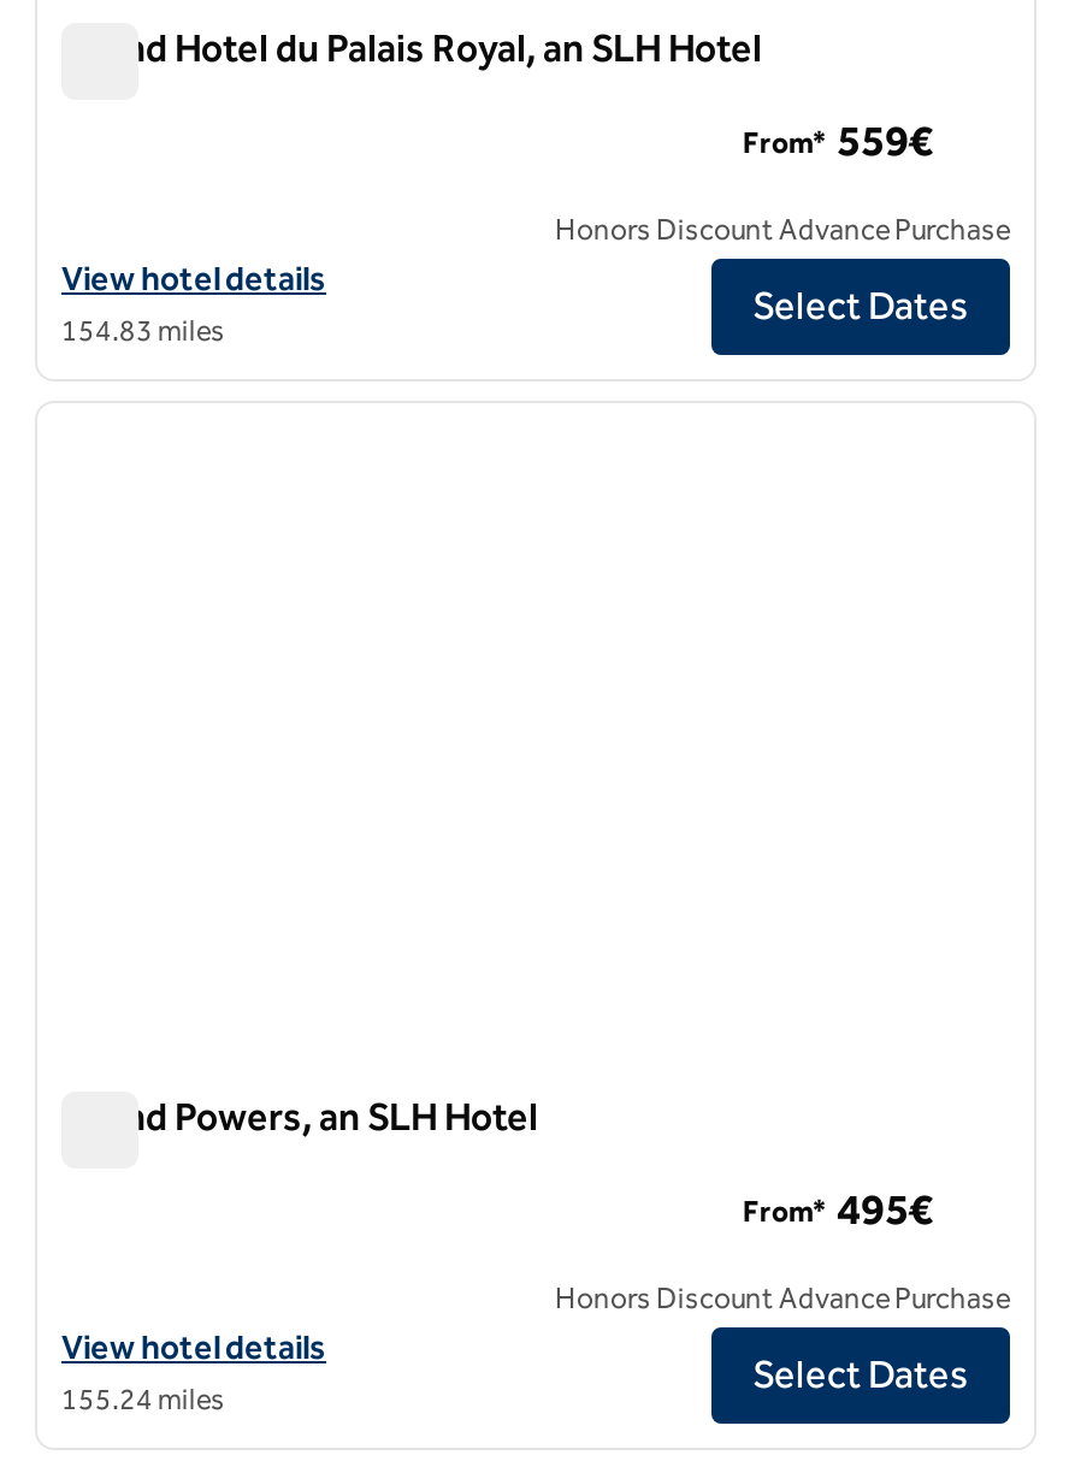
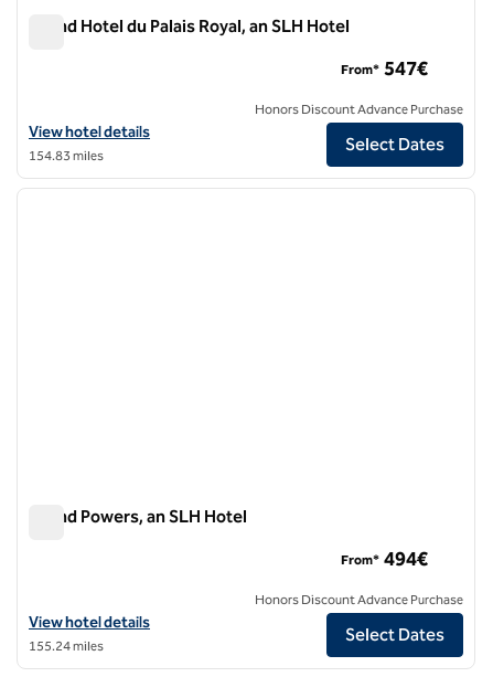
[743,115,933,168] From* 559€ -> [341,57,428,81] From* 547€
[743,1184,933,1237] From* 495€ -> [341,547,428,571] From* 494€

